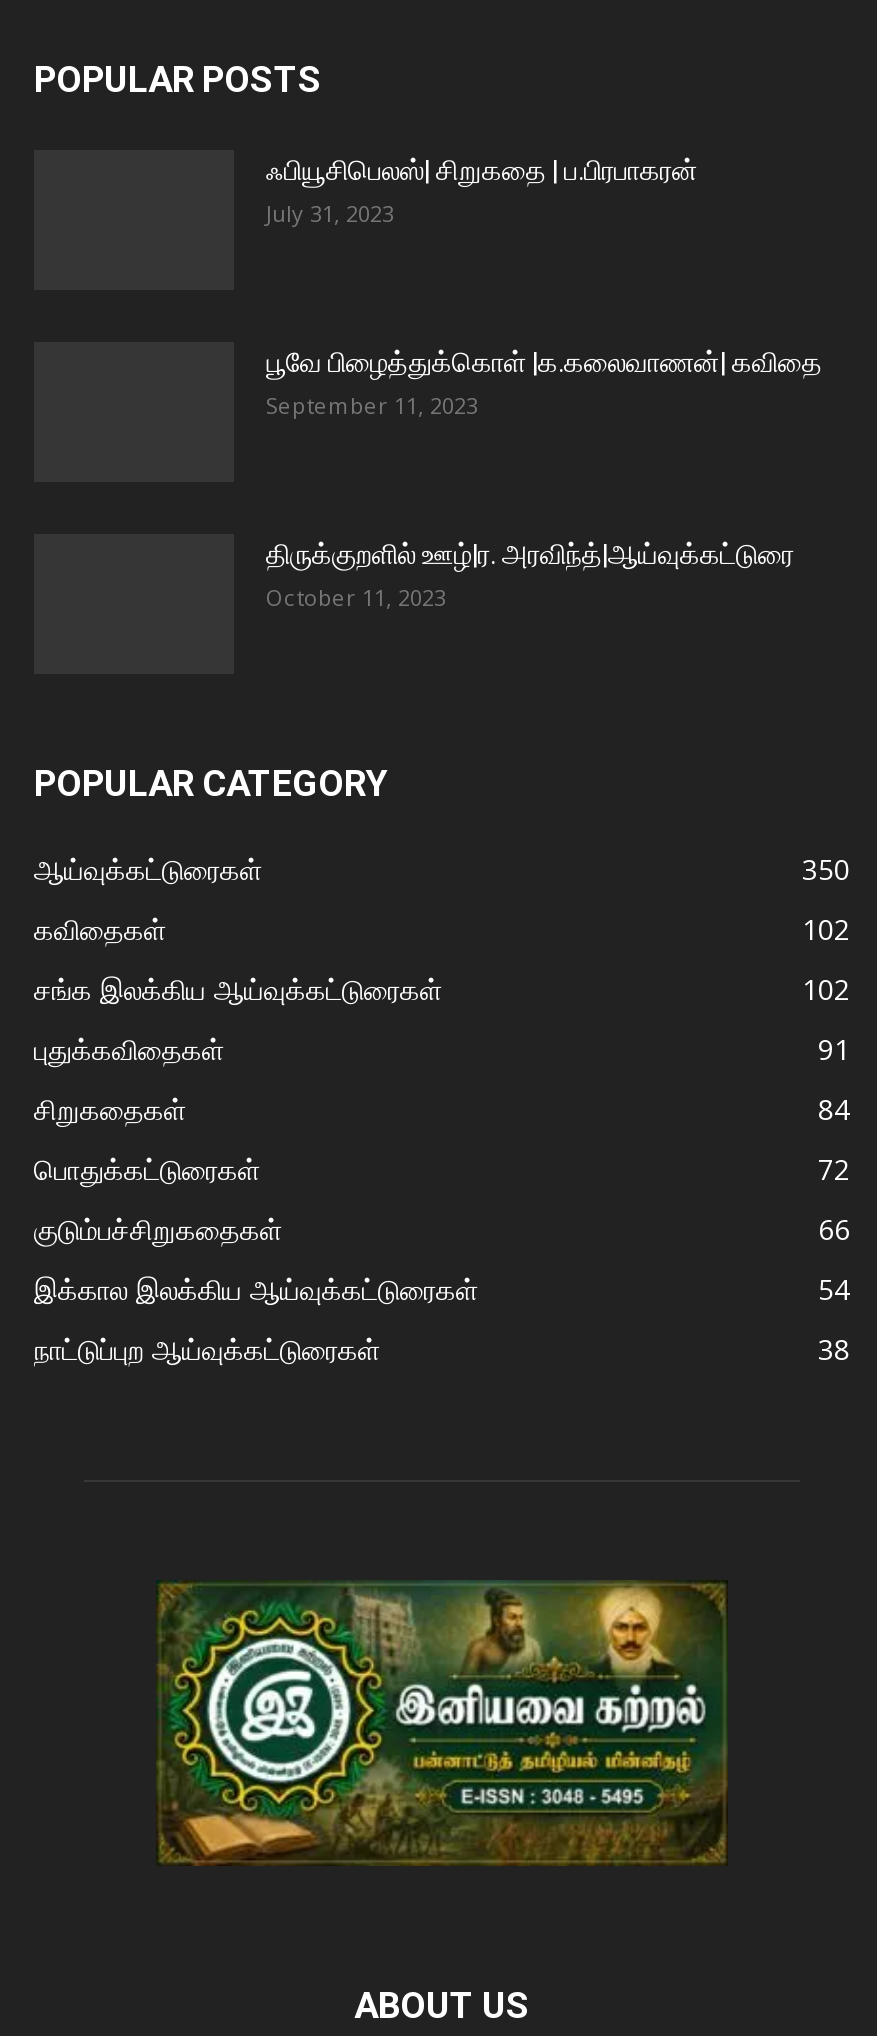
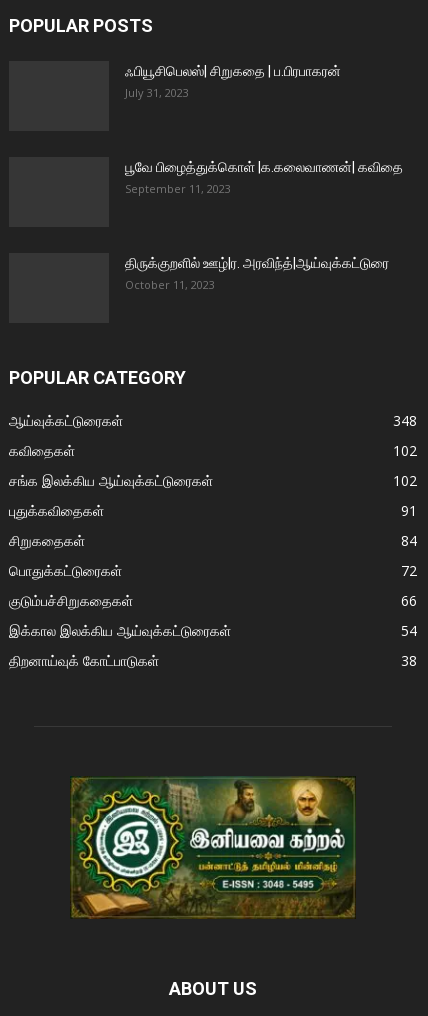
[802,851,850,889] 350 -> [393,411,417,430] 348
[34,1331,380,1369] நாட்டுப்புற ஆய்வுக்கட்டுரைகள் -> [9,651,159,670] திறனாய்வுக் கோட்பாடுகள்

